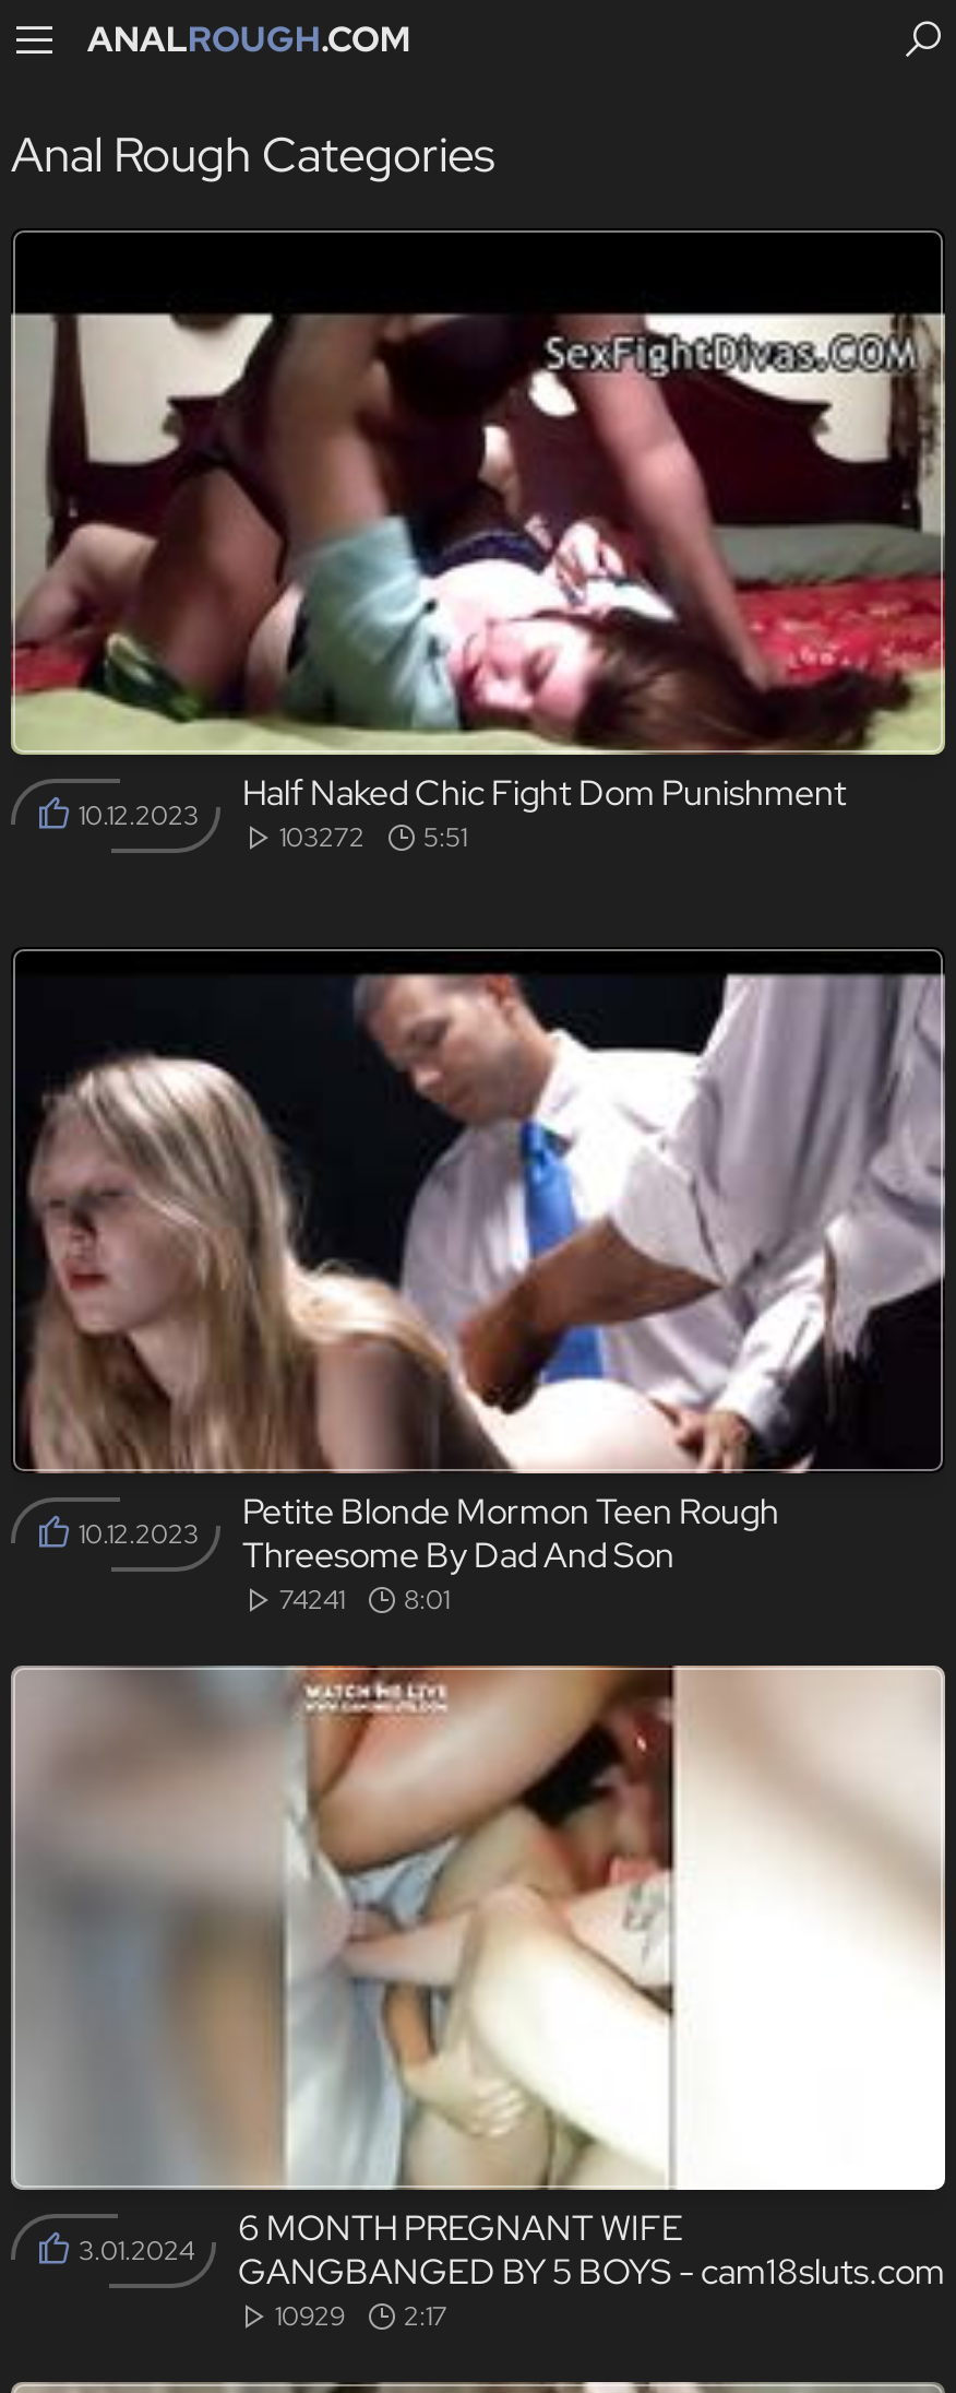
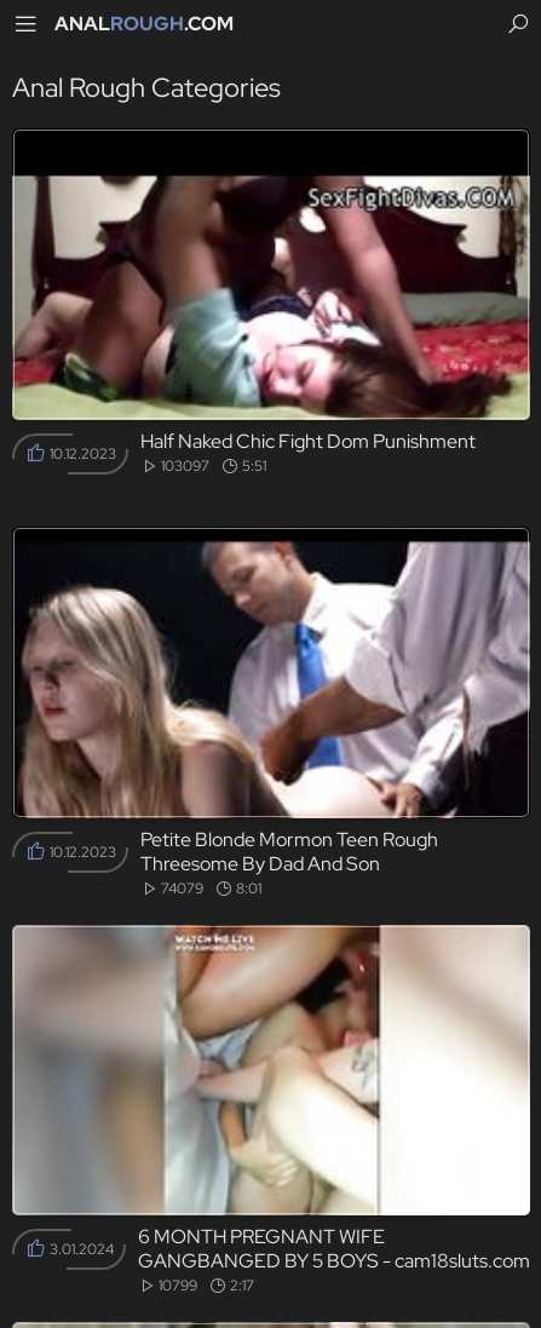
[279,820,467,855] 103272 5:51 -> [161,456,266,476] 103097 5:51
[279,1581,450,1616] 74241 8:01 -> [161,878,261,898] 74079 8:01
[275,2300,447,2334] 10929 2:17 -> [159,1276,254,1296] 10799 2:17

